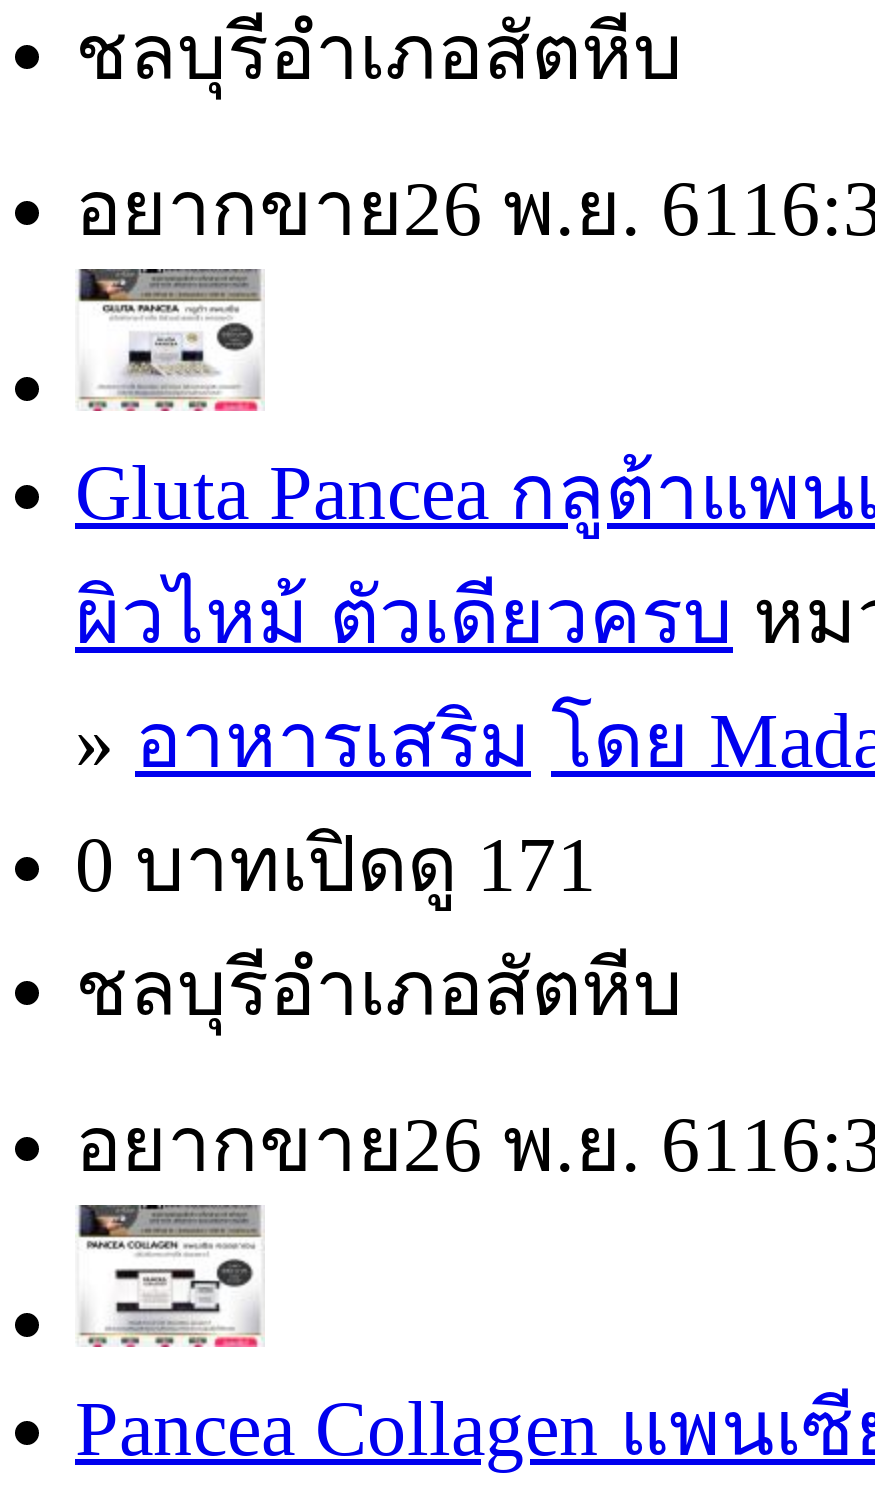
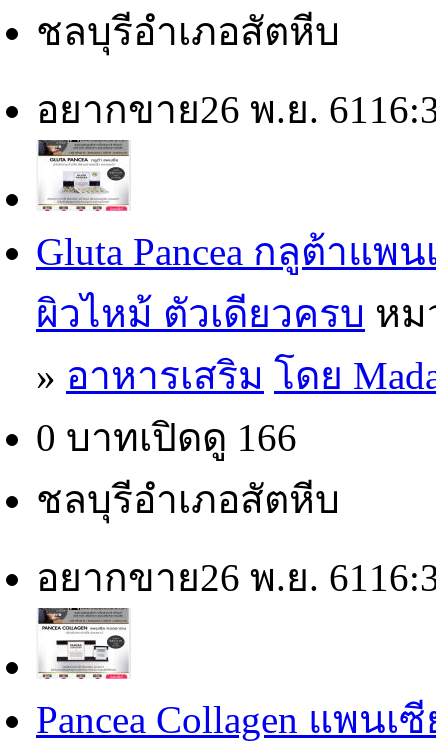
[75,822,597,908] 0 บาทเปิดดู 171 -> [36,416,297,459] 0 บาทเปิดดู 166

